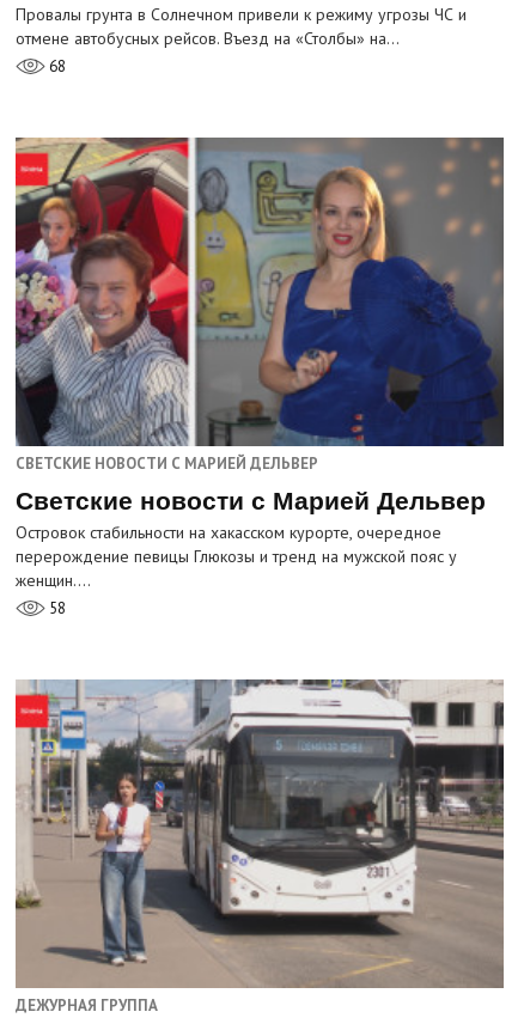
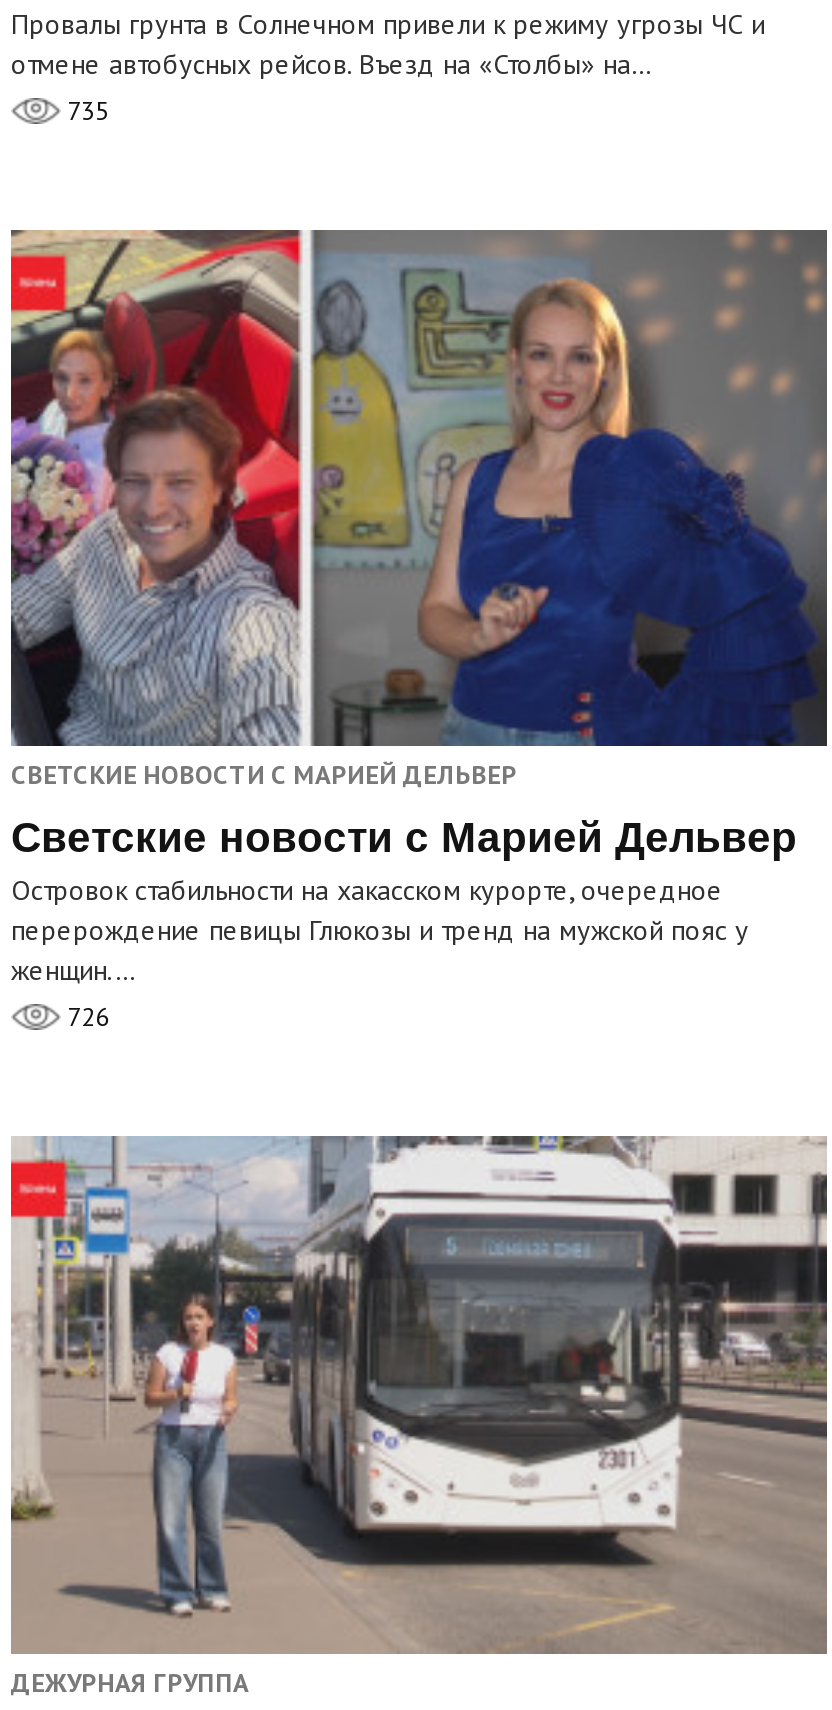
[45,56,66,77] 68 -> [61,94,109,128] 735
[45,598,66,619] 58 -> [61,1001,109,1035] 726

